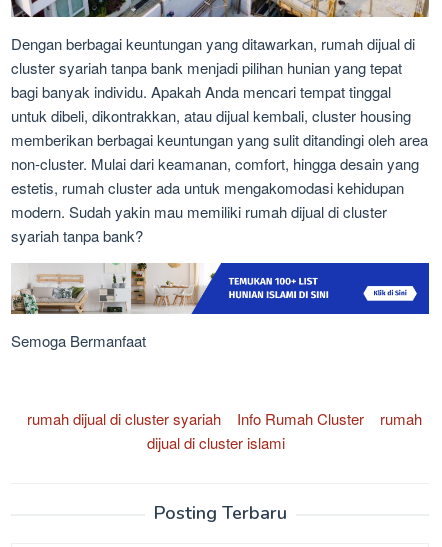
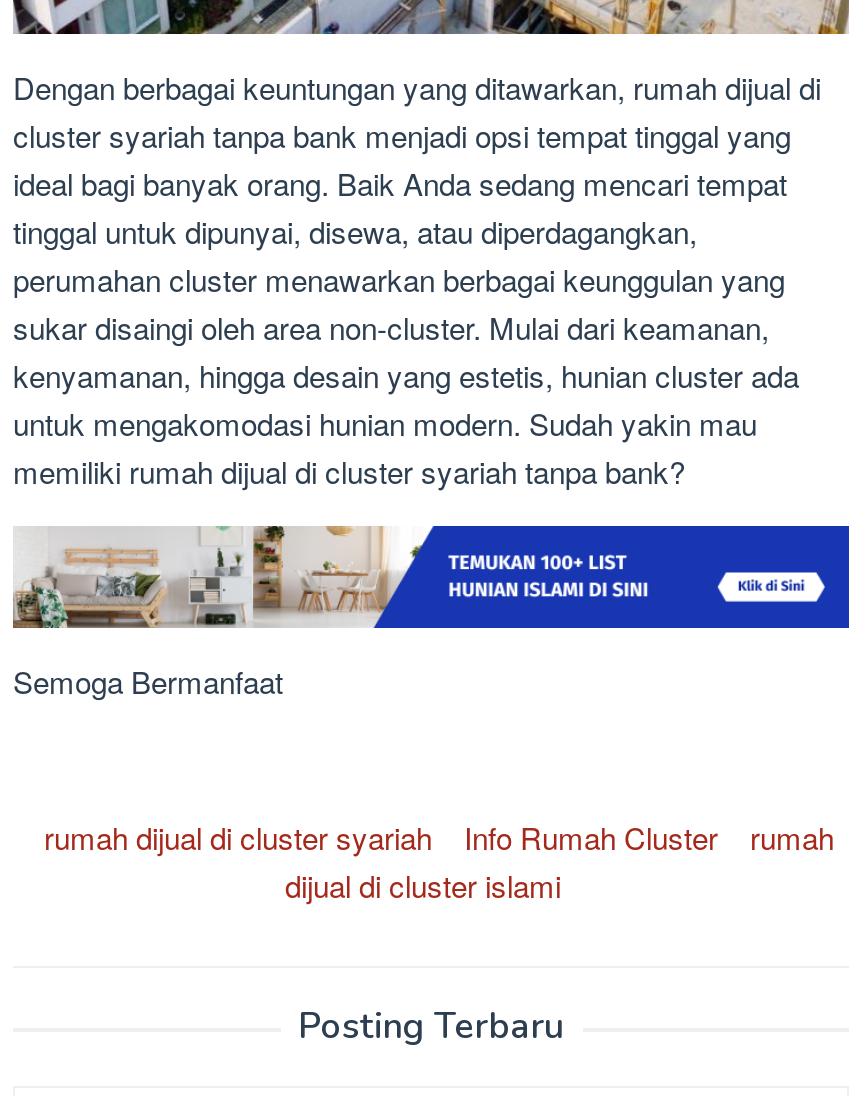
[11,57,428,246] cluster syariah tanpa bank menjadi pilihan hunian yang tepat | bagi banyak individu. Apakah Anda mencari tempat tinggal | untuk dibeli, dikontrakkan, atau dijual kembali, cluster housing | memberikan berbagai keuntungan yang sulit ditandingi oleh area | non-cluster. Mulai dari keamanan, comfort, hingga desain yang | estetis, rumah cluster ada untuk mengakomodasi kehidupan | modern. Sudah yakin mau memiliki rumah dijual di cluster | syariah tanpa bank? -> [13,113,799,491] cluster syariah tanpa bank menjadi opsi tempat tinggal yang | ideal bagi banyak orang. Baik Anda sedang mencari tempat | tinggal untuk dipunyai, disewa, atau diperdagangkan, | perumahan cluster menawarkan berbagai keunggulan yang | sukar disaingi oleh area non-cluster. Mulai dari keamanan, | kenyamanan, hingga desain yang estetis, hunian cluster ada | untuk mengakomodasi hunian modern. Sudah yakin mau | memiliki rumah dijual di cluster syariah tanpa bank?

